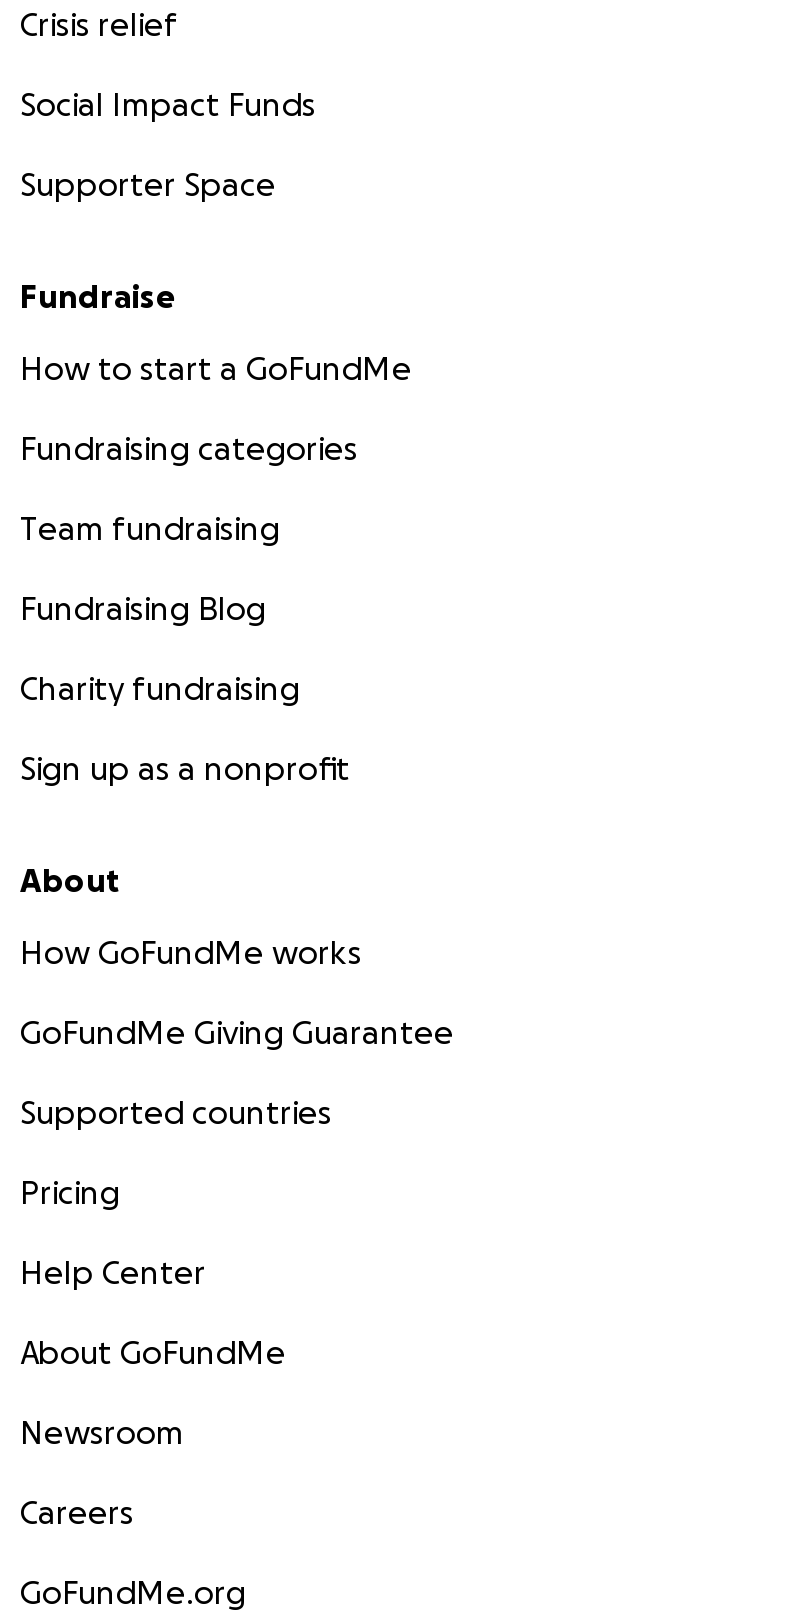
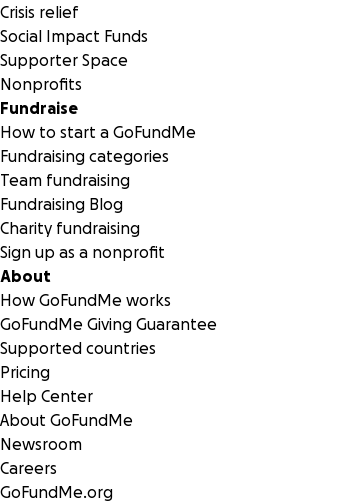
none -> [0,75,82,93] Nonprofits

